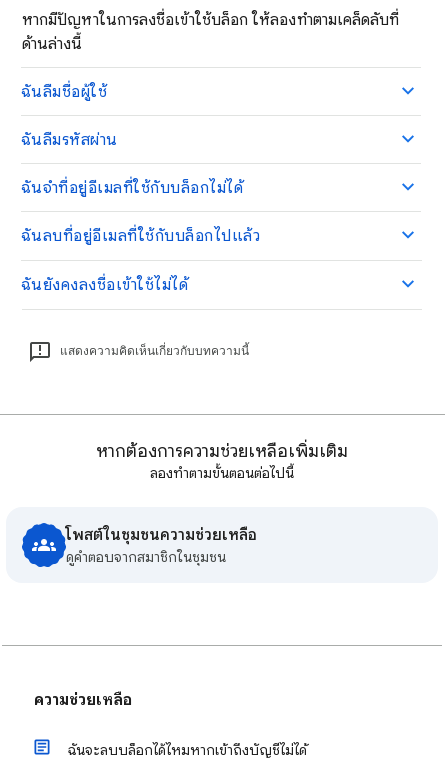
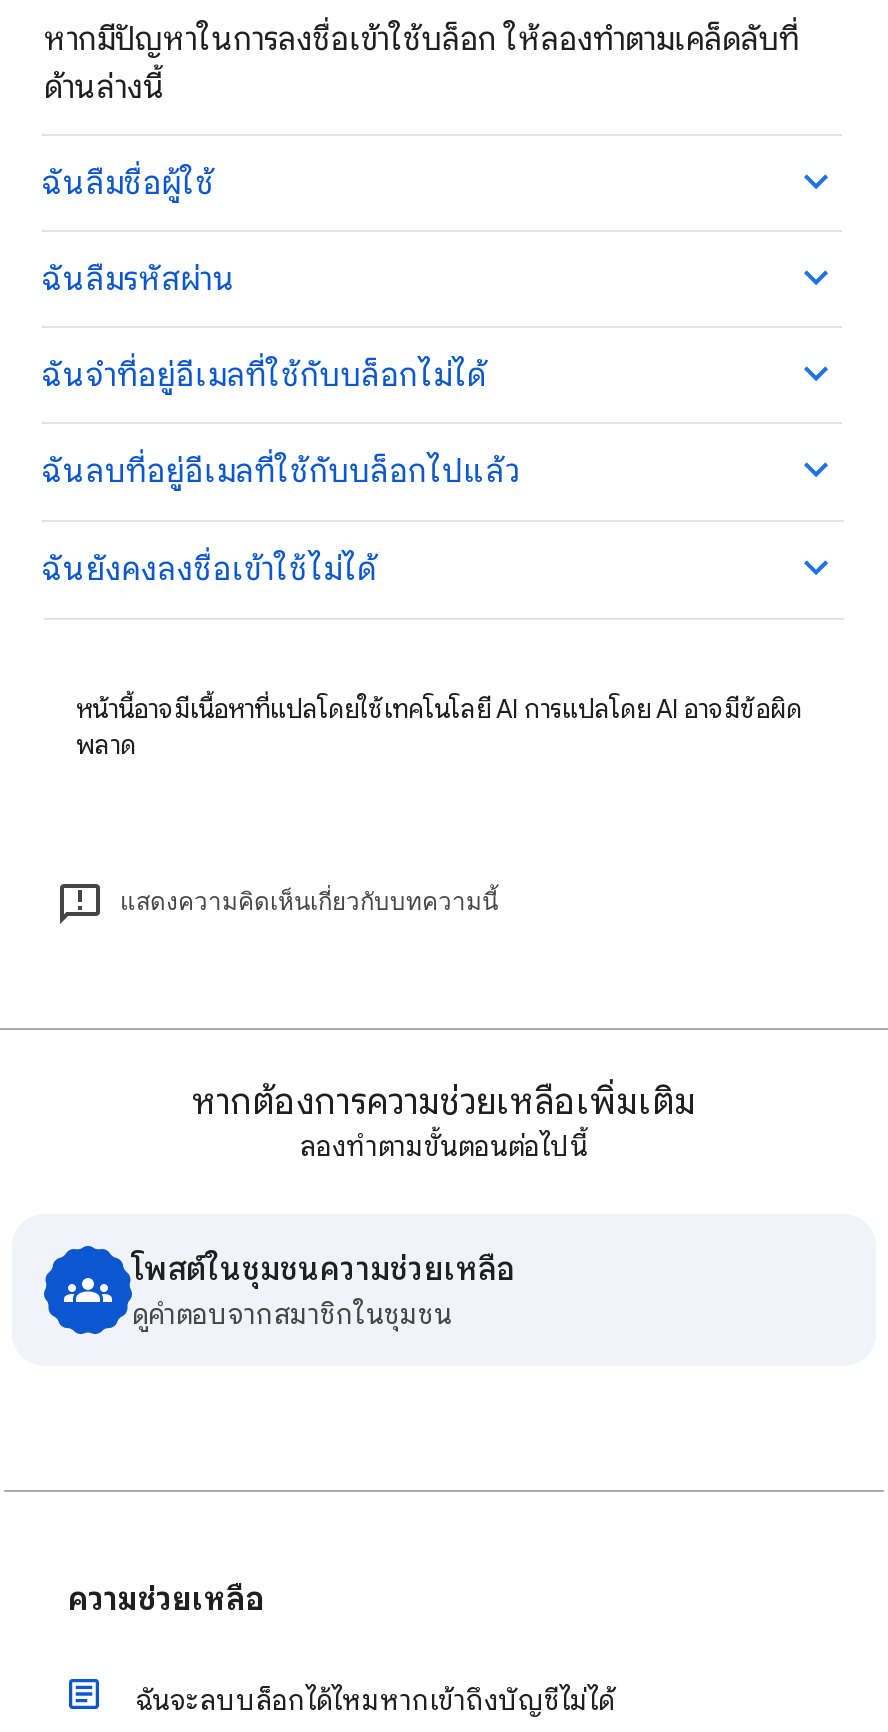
none -> [76,692,802,762] หน้านี้อาจมีเนื้อหาที่แปลโดยใช้เทคโนโลยี AI การแปลโดย AI อาจมีข้อผิด | พลาด

